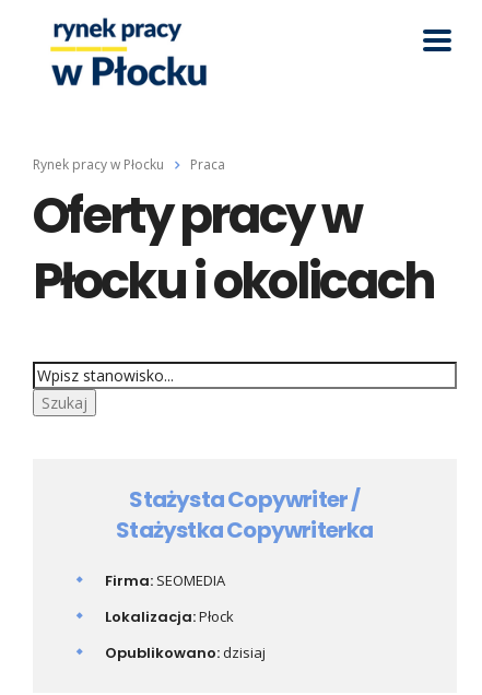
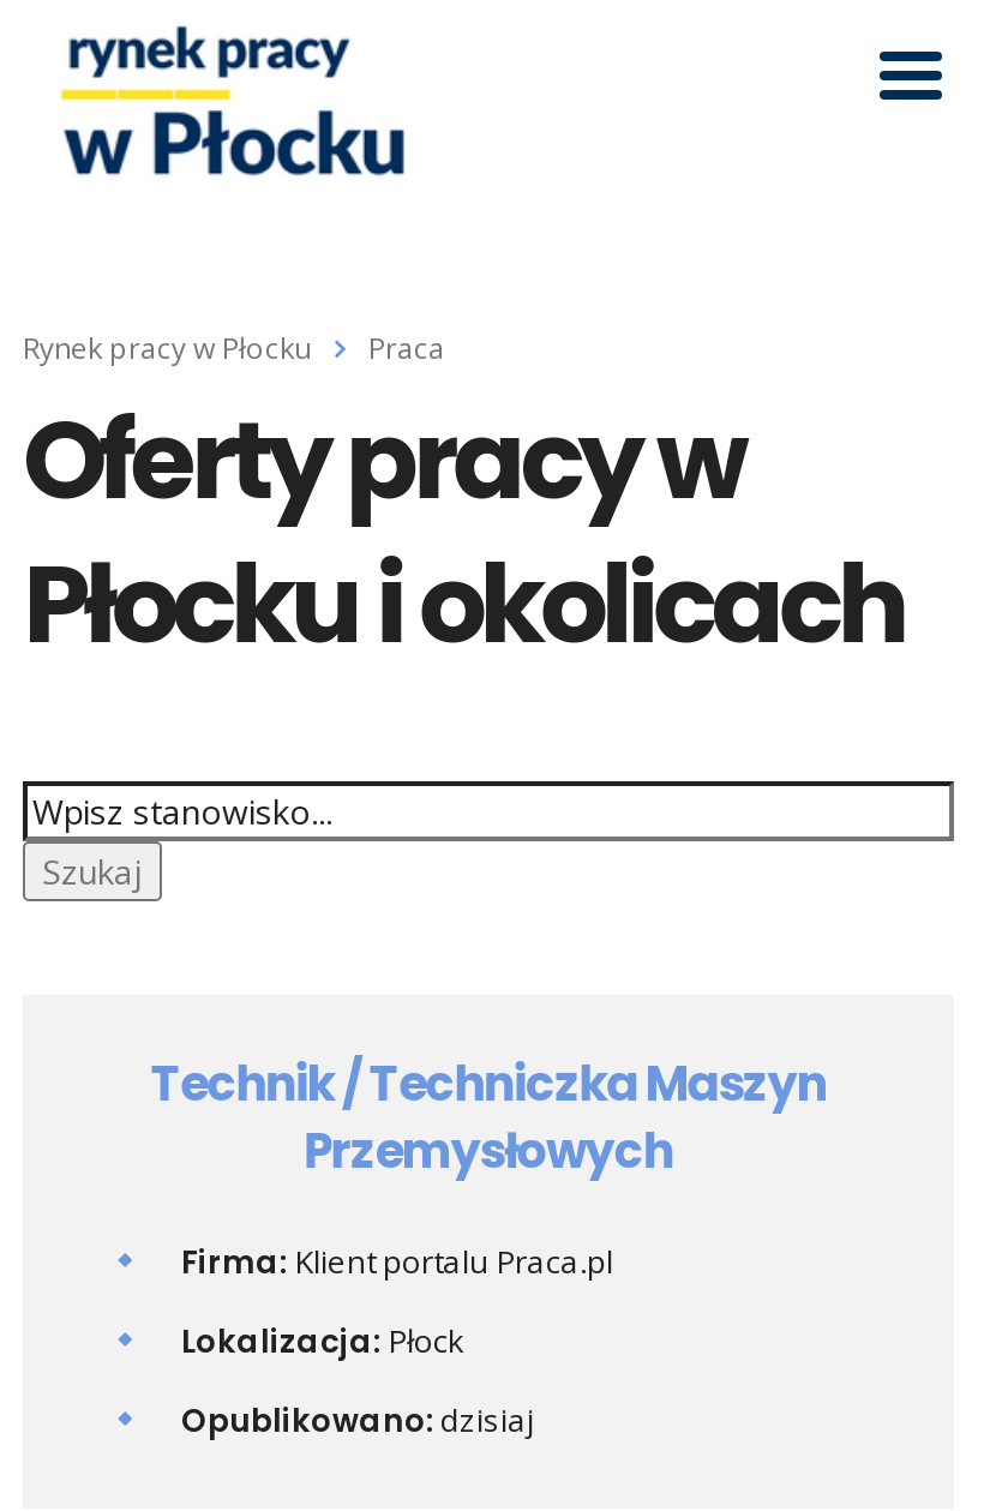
[116,484,373,545] Stażysta Copywriter / | Stażystka Copywriterka -> [151,1050,826,1185] Technik / Techniczka Maszyn | Przemysłowych
[105,570,225,591] Firma: SEOMEDIA -> [181,1240,613,1285] Firma: Klient portalu Praca.pl

